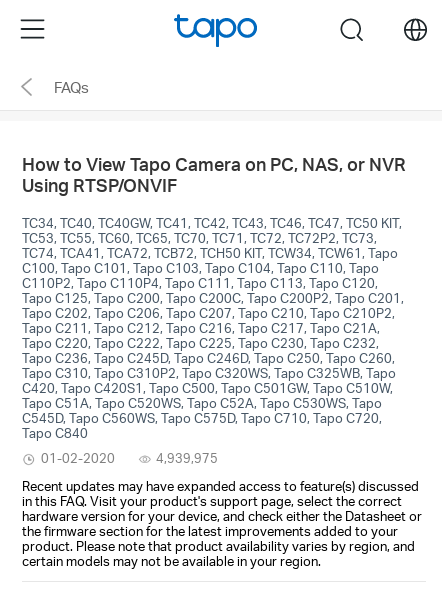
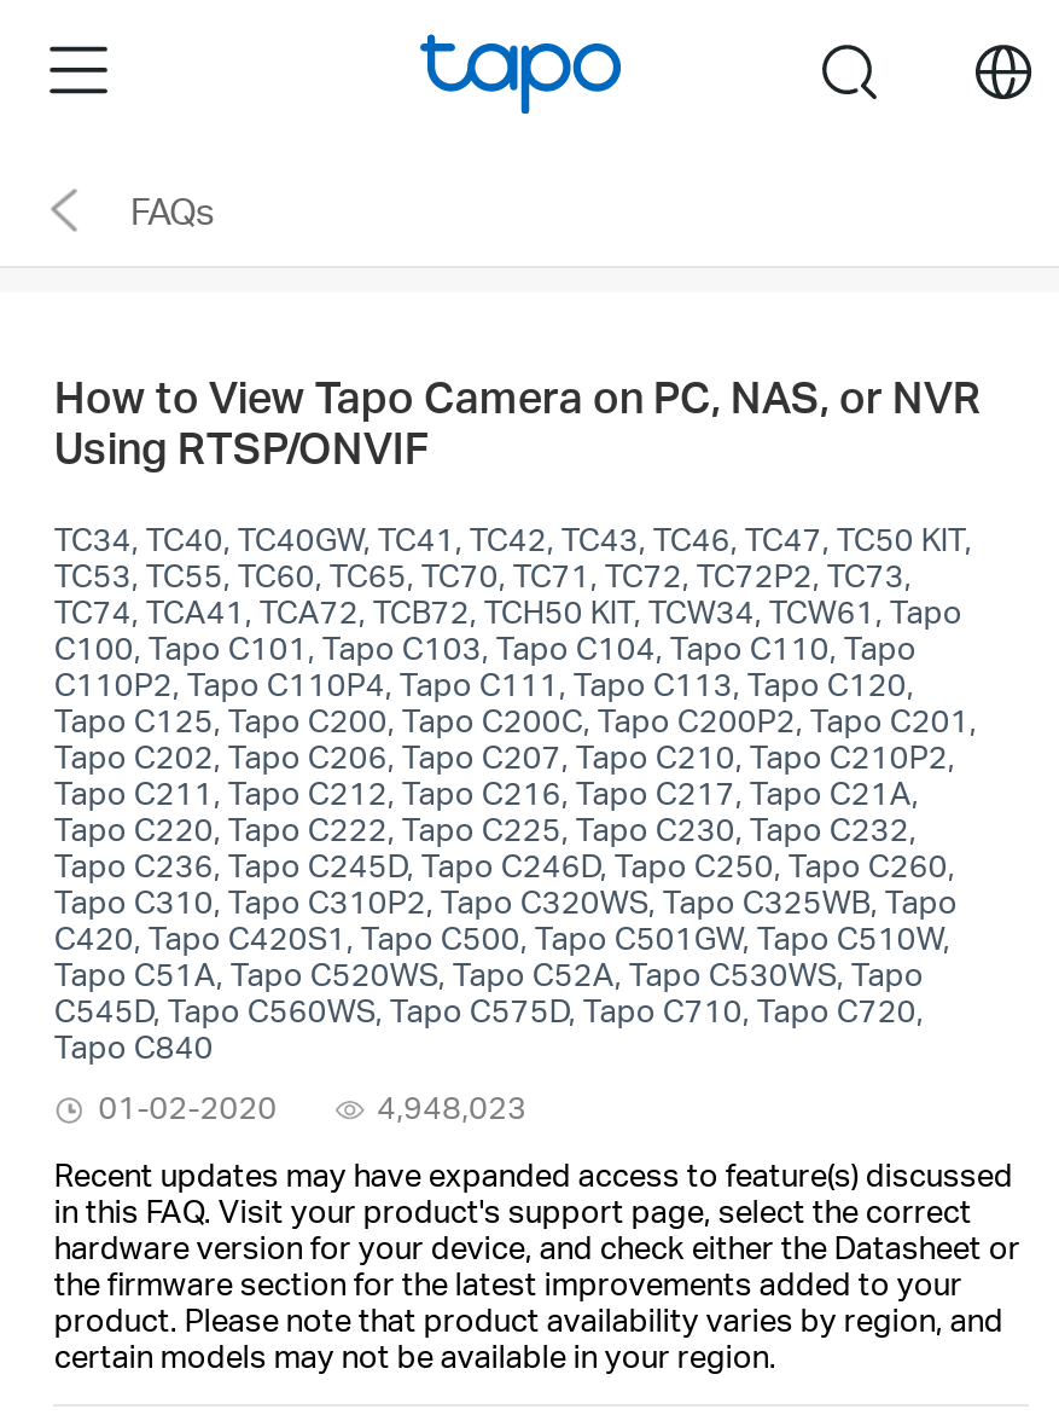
[156,450,218,466] 4,939,975 -> [377,1087,527,1125] 4,948,023

